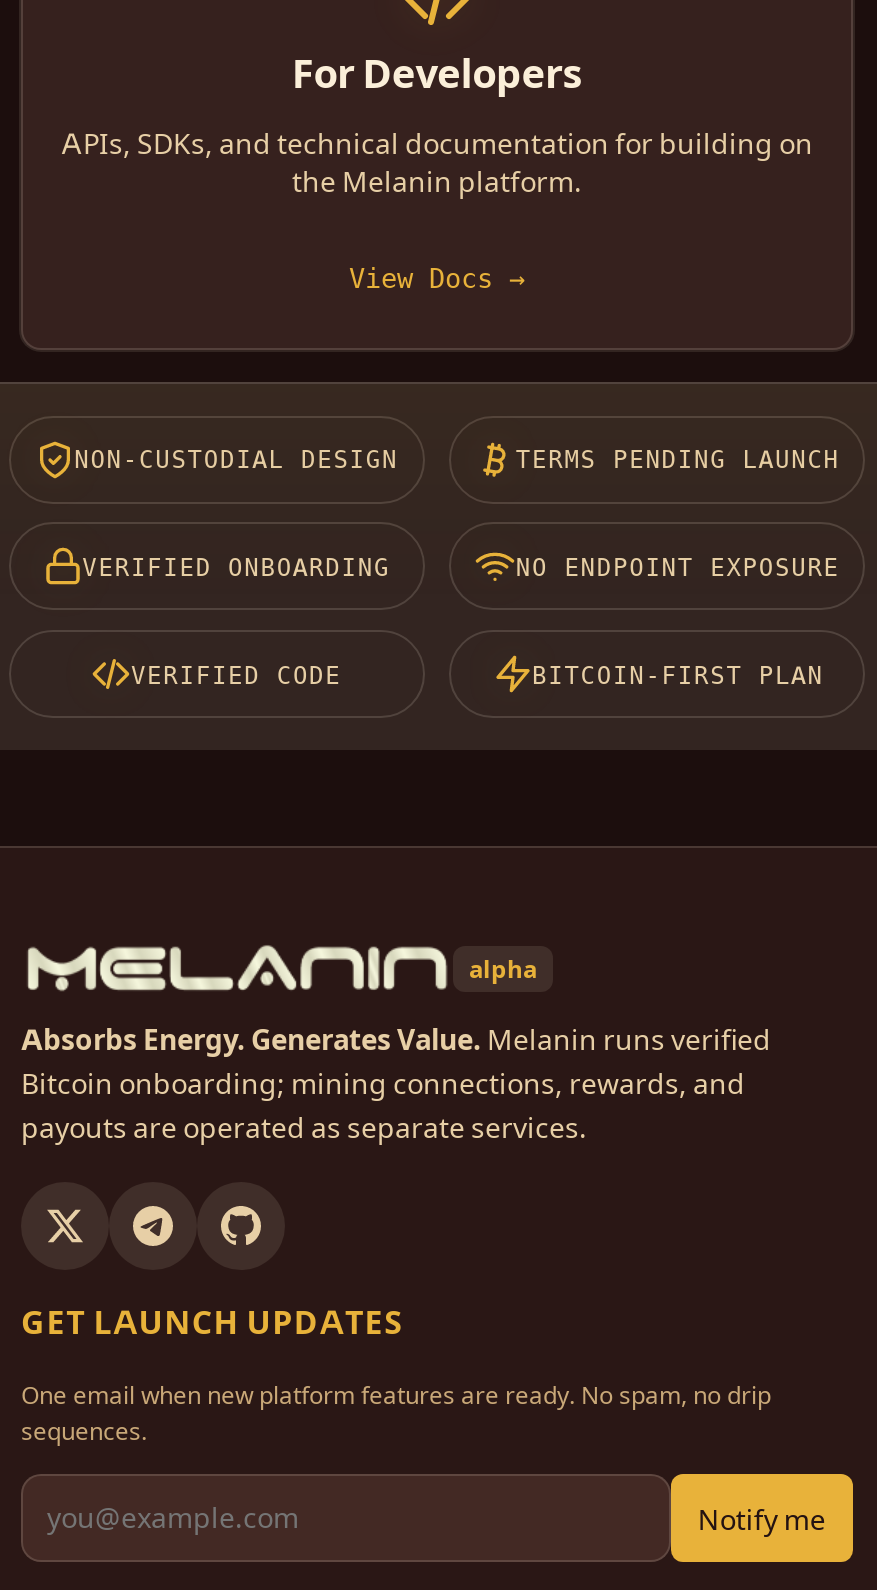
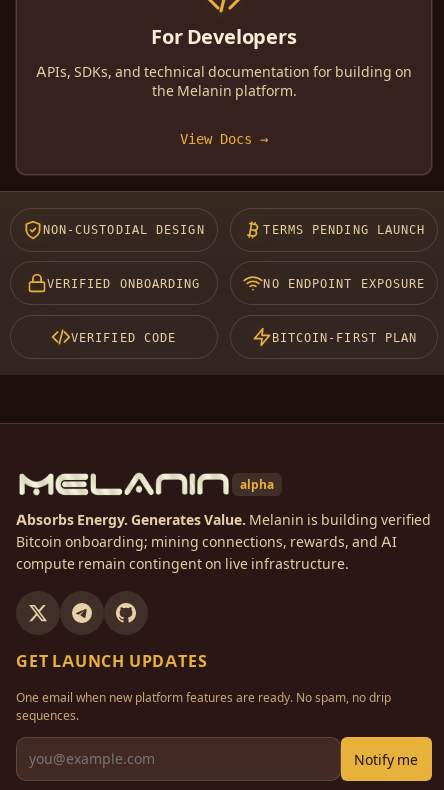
[21,1022,771,1146] Absorbs Energy. Generates Value. Melanin runs verified | Bitcoin onboarding; mining connections, rewards, and | payouts are operated as separate services. -> [16,511,431,573] Absorbs Energy. Generates Value. Melanin is building verified | Bitcoin onboarding; mining connections, rewards, and AI | compute remain contingent on live infrastructure.

